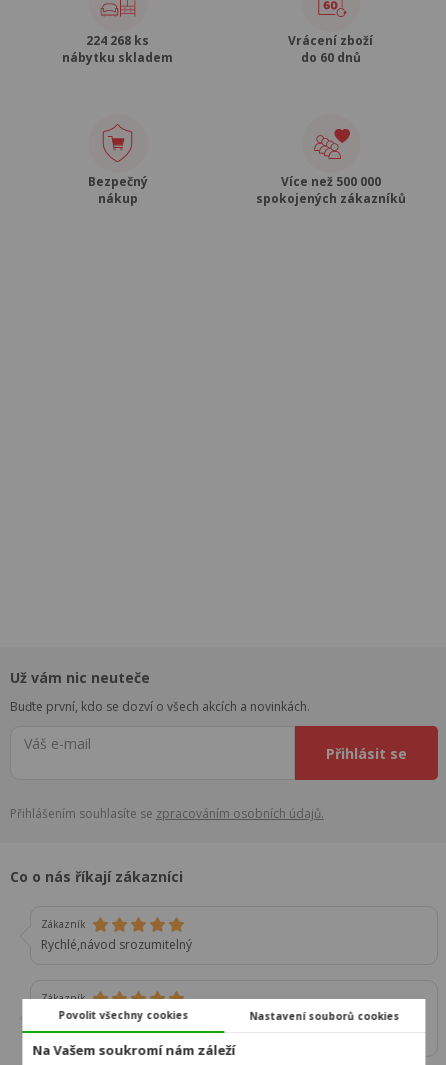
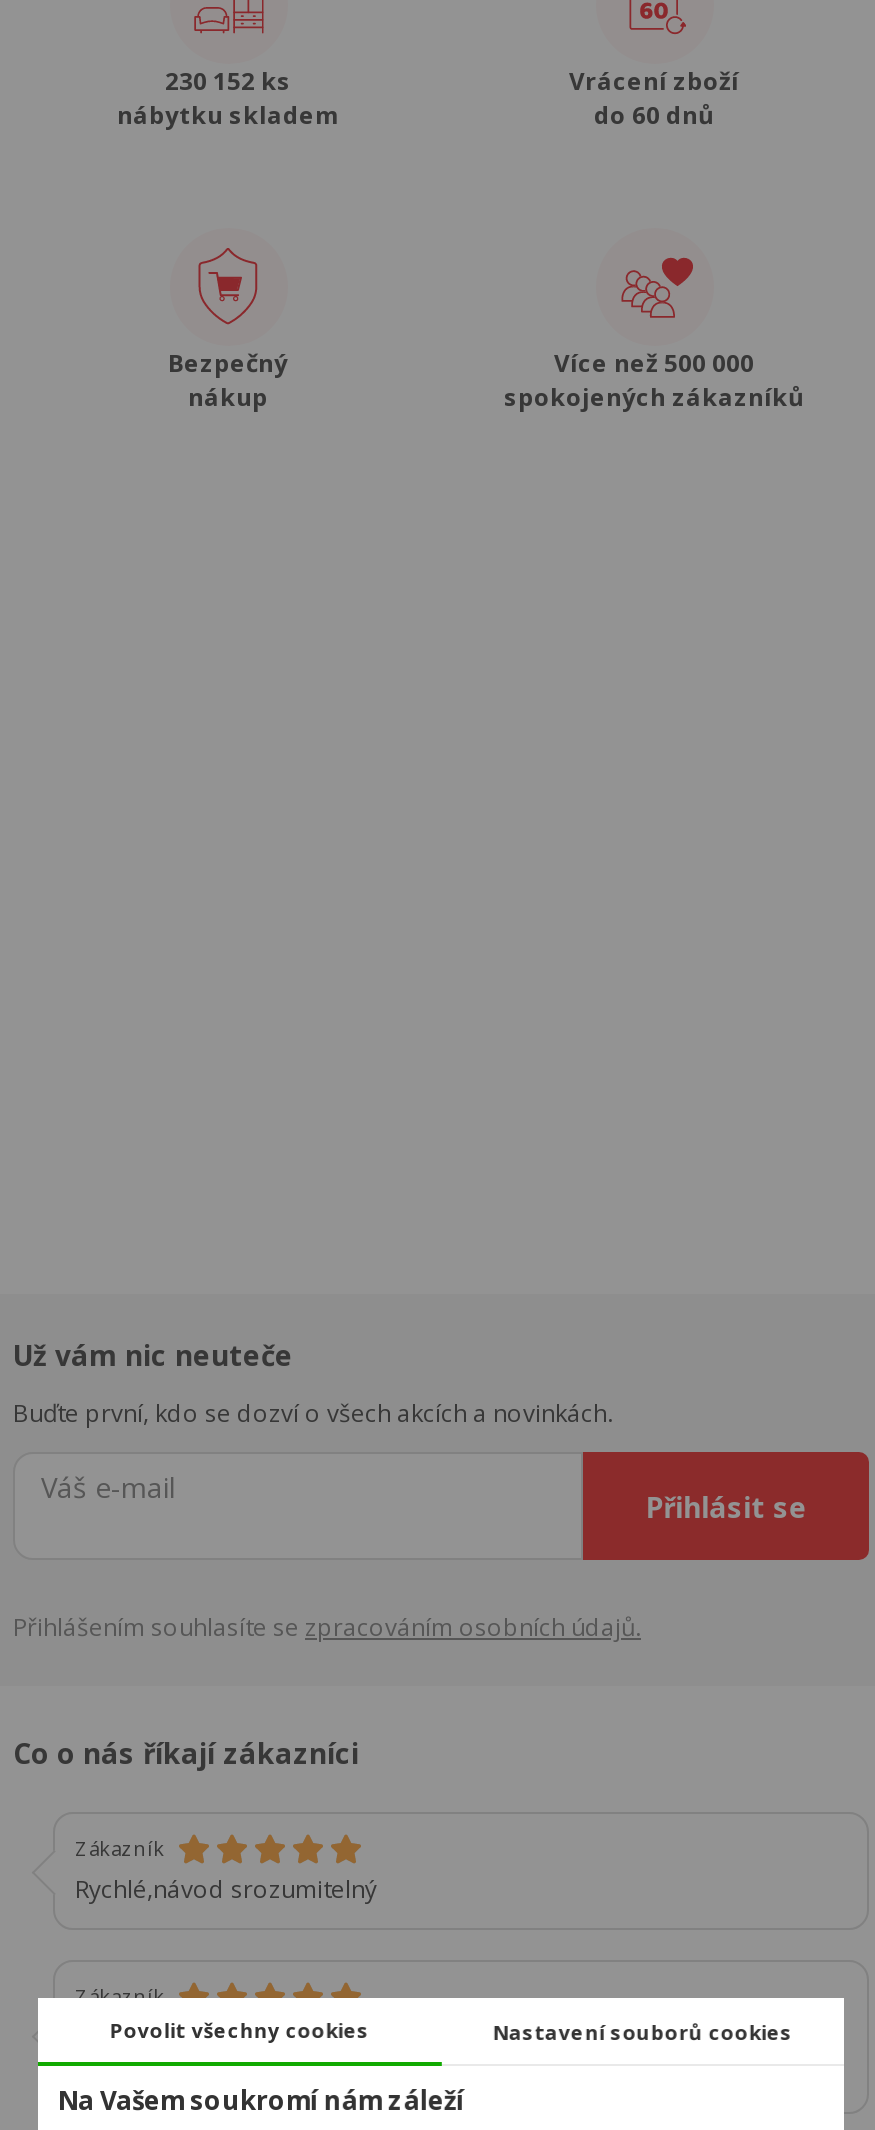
[86,32,149,49] 224 268 ks -> [165,64,291,98] 230 152 ks

